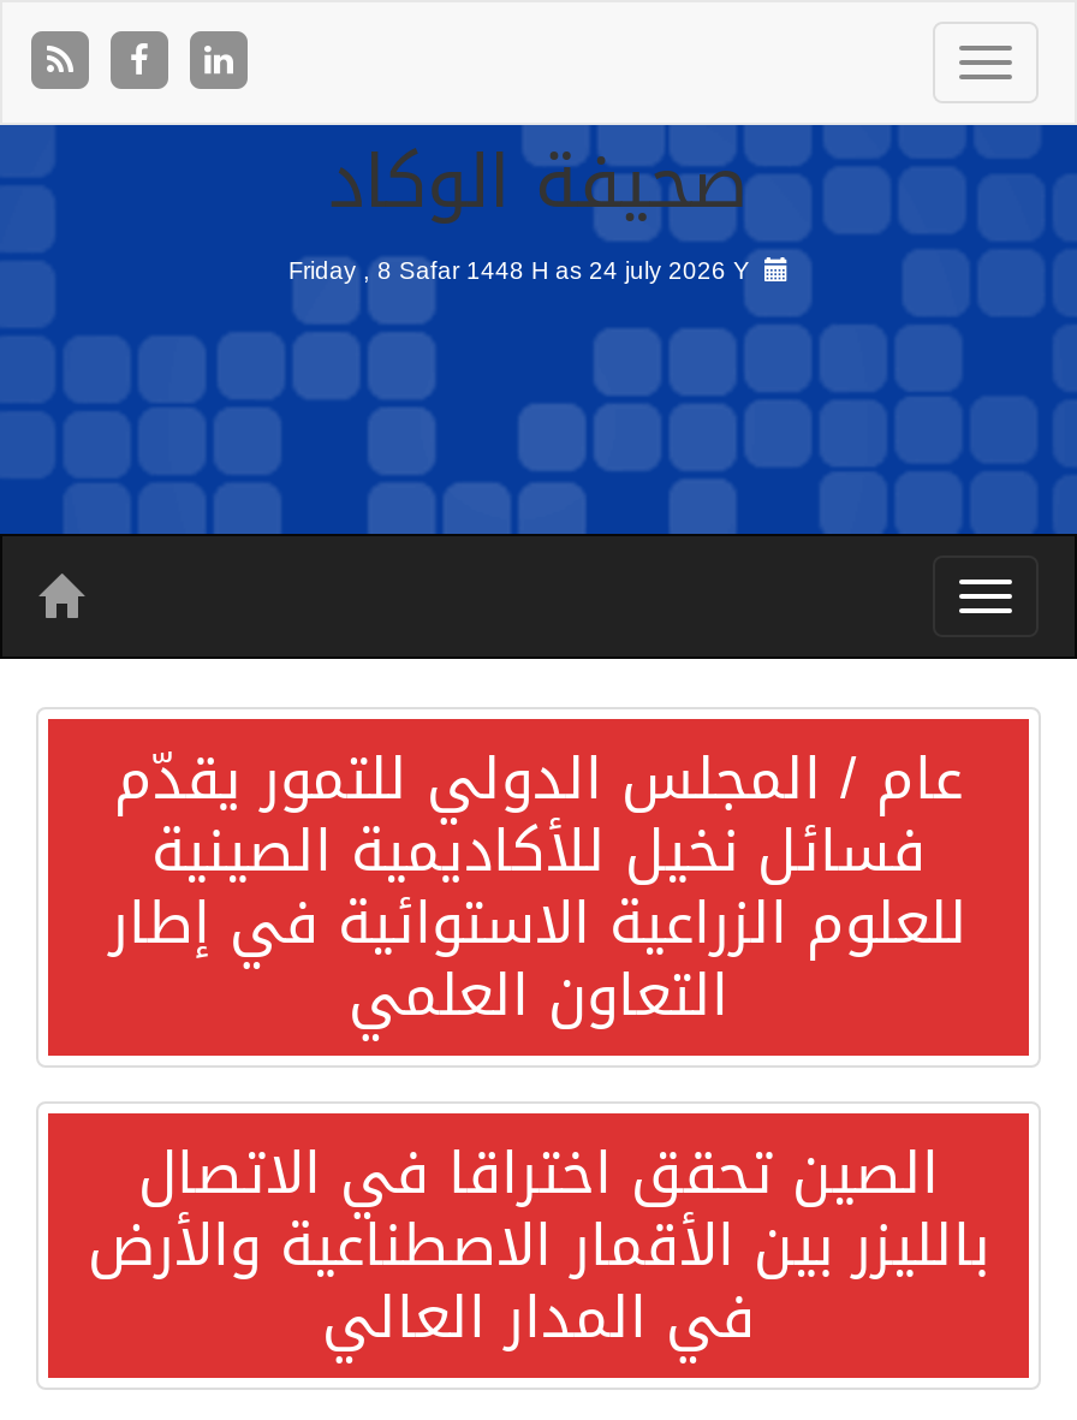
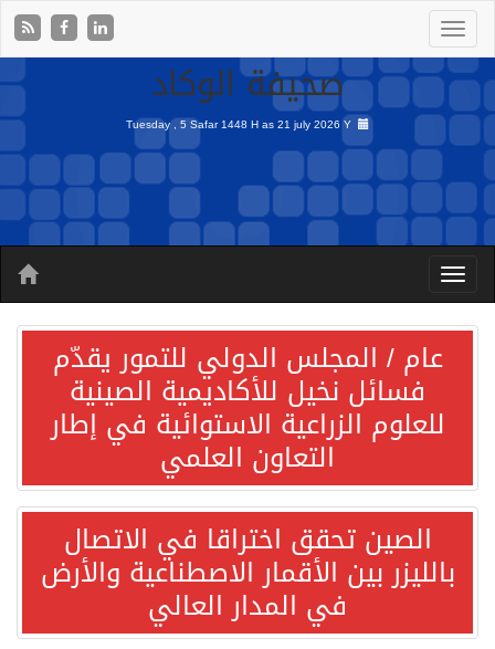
[288,248,750,293] Friday , 8 Safar 1448 H as 24 july 2026 Y -> [126,114,351,135] Tuesday , 5 Safar 1448 H as 21 july 2026 Y

